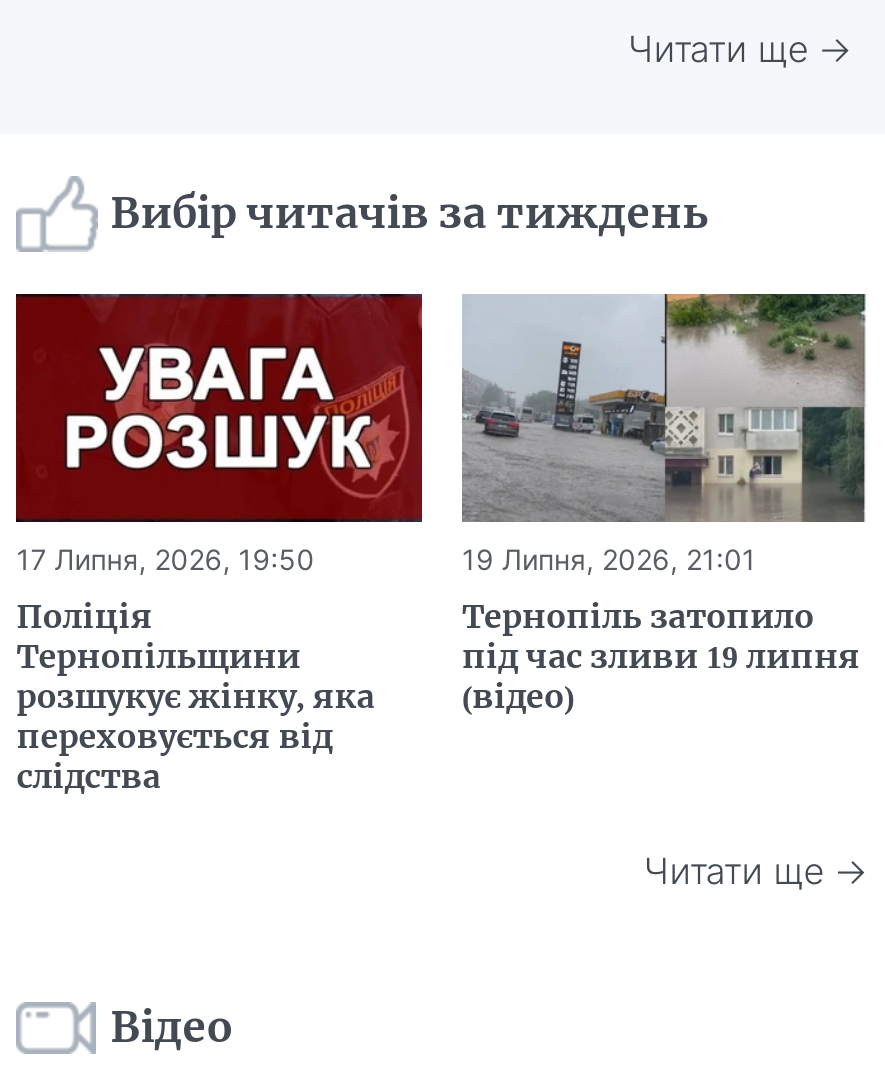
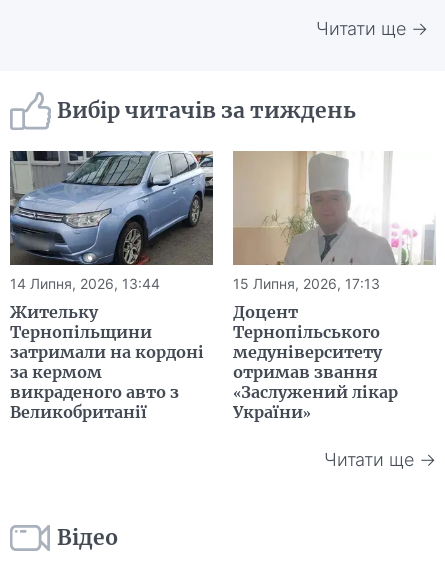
[14,292,424,575] [image] | 17 Липня, 2026, 19:50 -> [9,150,214,292] [image] | 14 Липня, 2026, 13:44
[462,292,868,575] [image] | 19 Липня, 2026, 21:01 -> [233,151,435,292] [image] | 15 Липня, 2026, 17:13
[16,595,152,635] Поліція -> [10,302,98,322] Жительку
[462,595,860,715] Тернопіль затопило | під час зливи 19 липня | (відео) -> [233,302,398,422] Доцент | Тернопільського | медуніверситету | отримав звання | «Заслужений лікар | України»
[16,675,374,795] розшукує жінку, яка | переховується від | слідства -> [10,342,204,422] затримали на кордоні | за кермом | викраденого авто з | Великобританії

